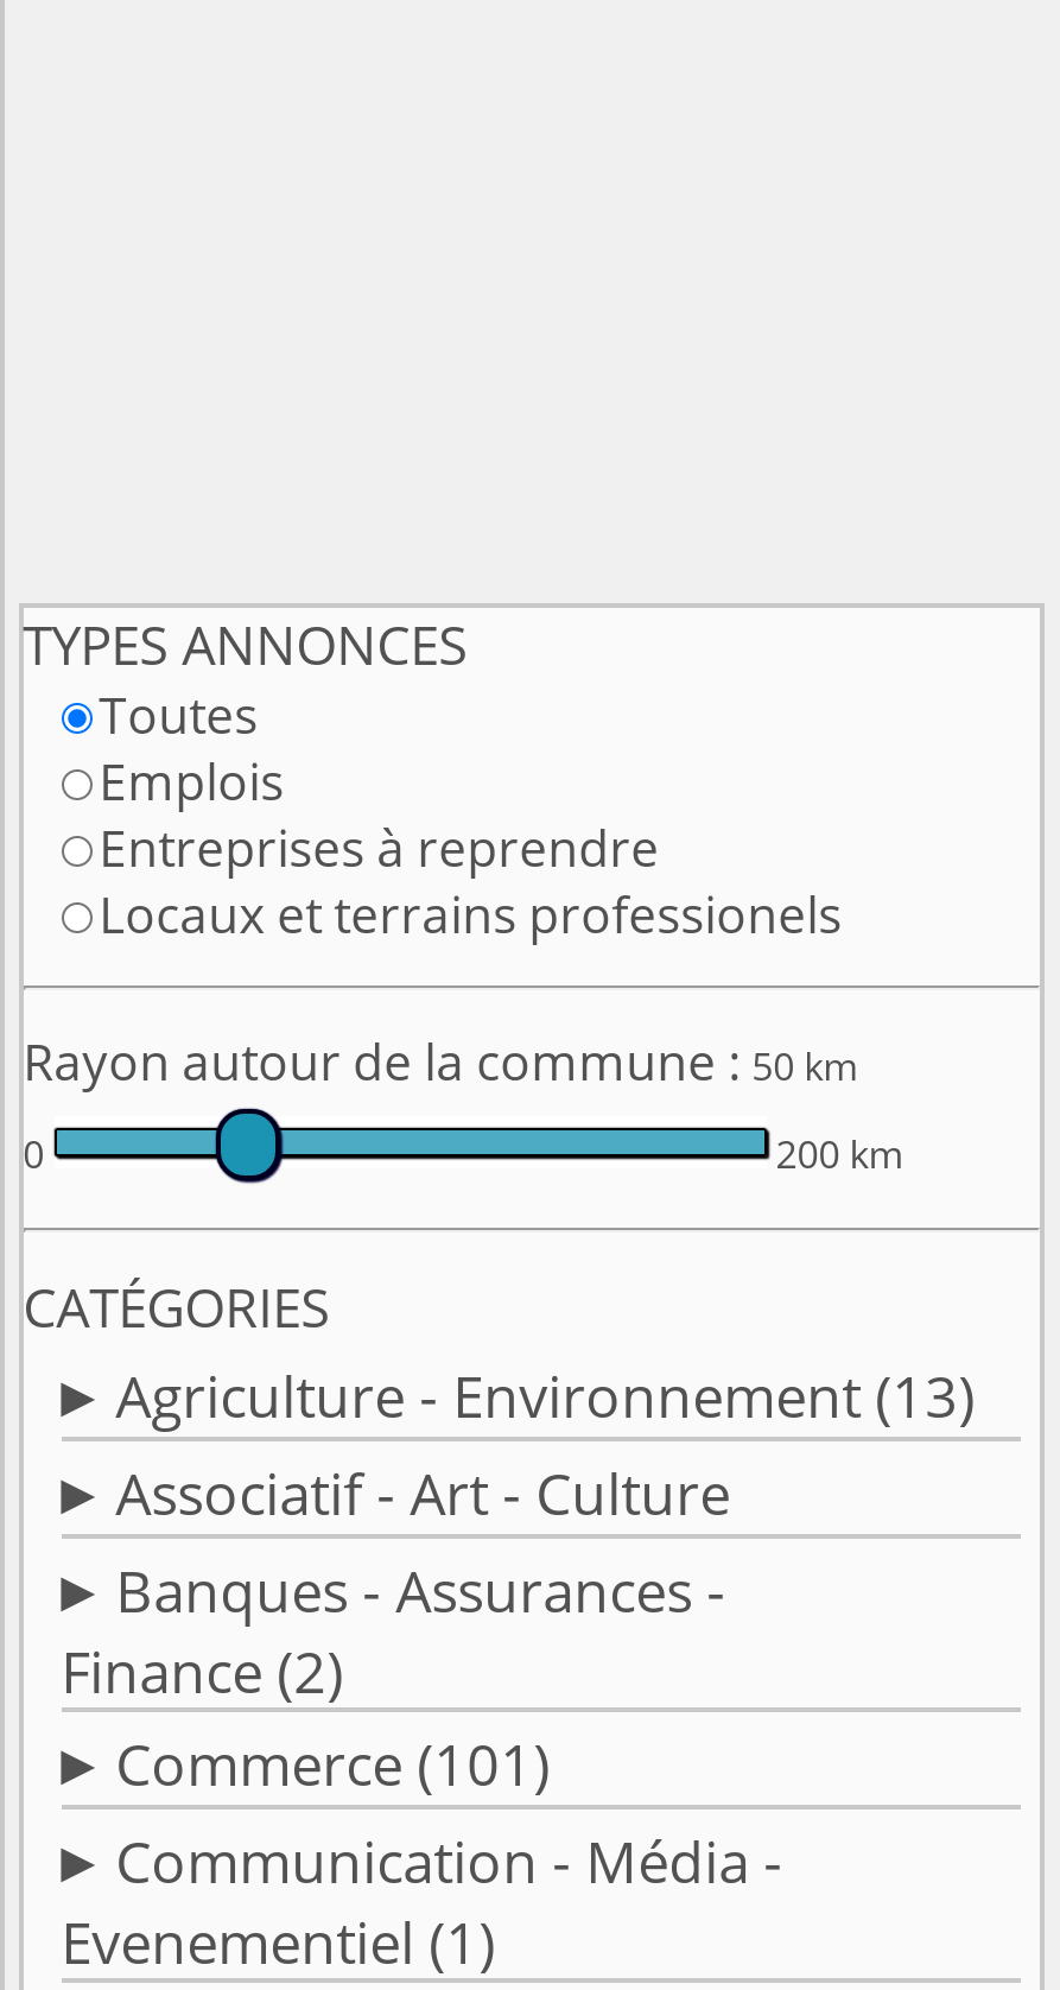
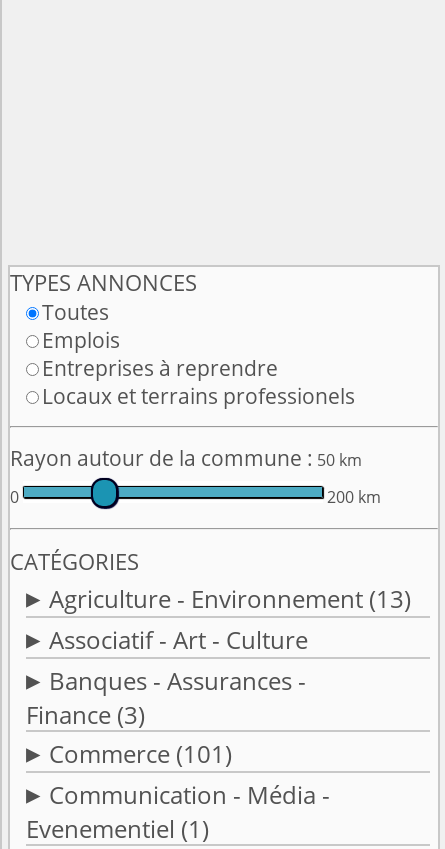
[61,1630,343,1709] Finance (2) -> [26,698,145,731] Finance (3)

